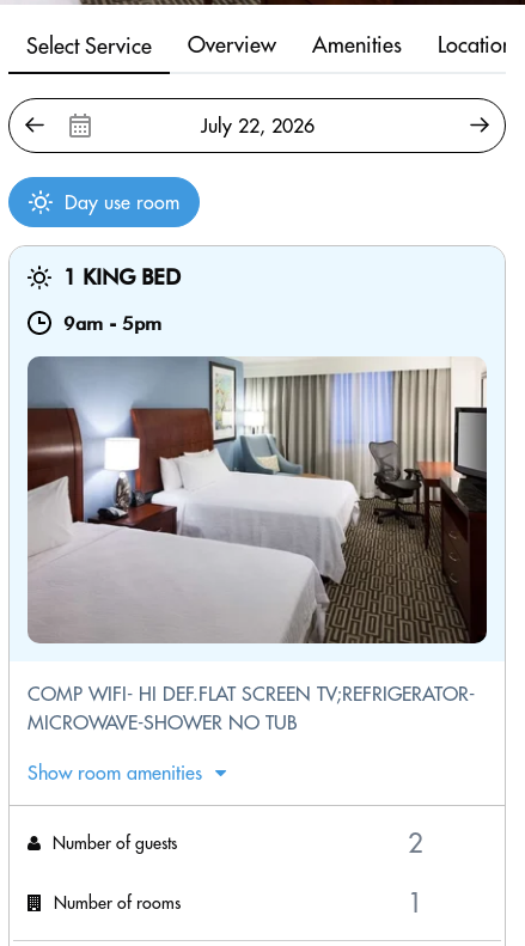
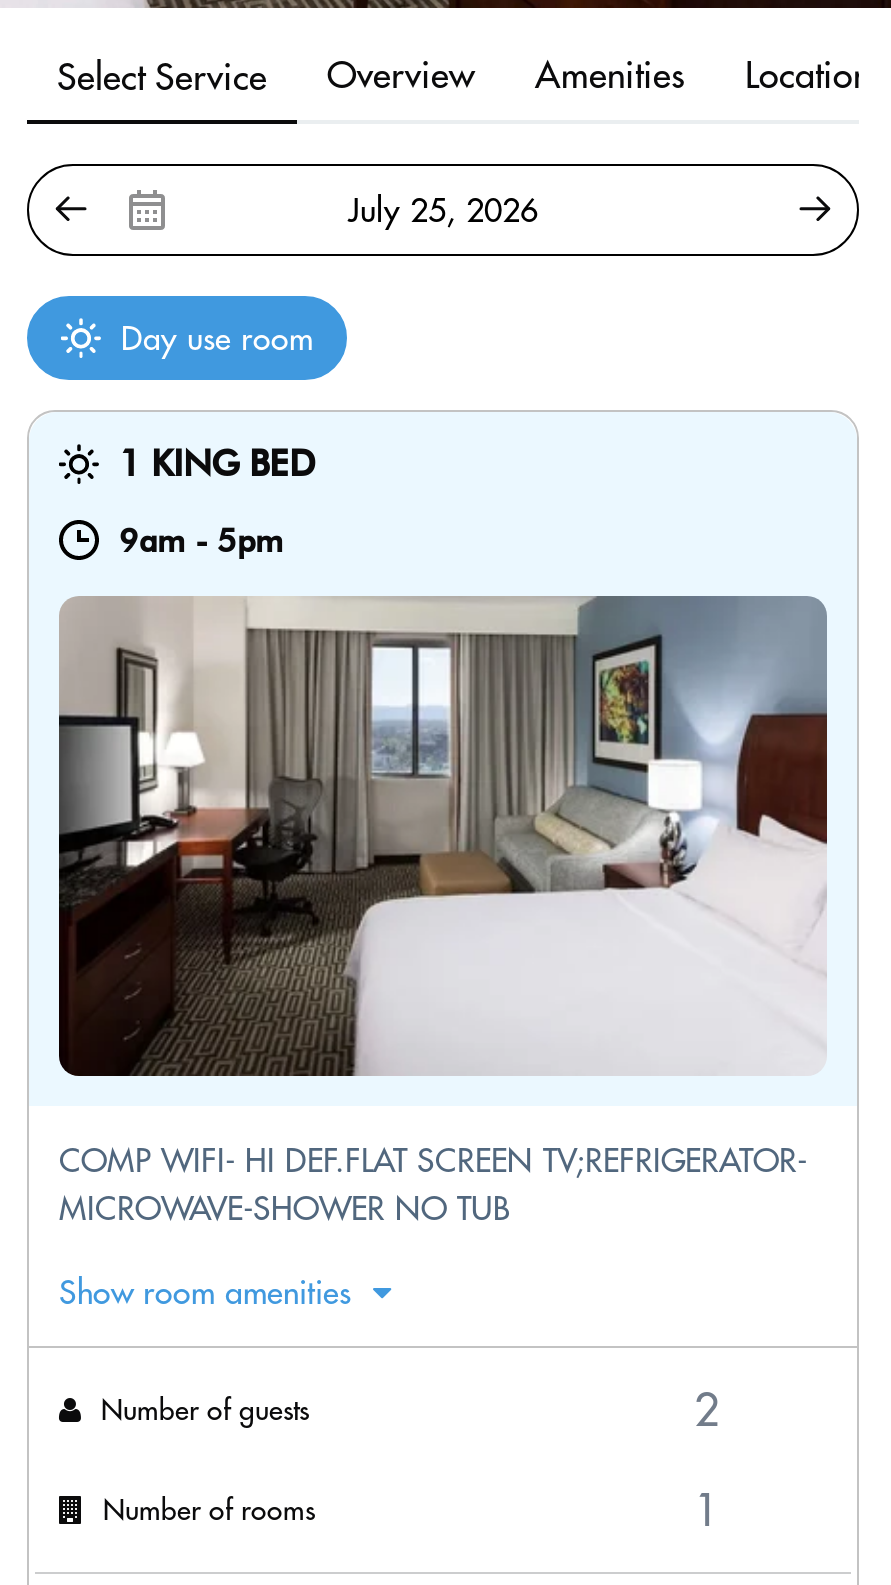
[28,356,488,645] [image] -> [57,594,829,1076] [image]

